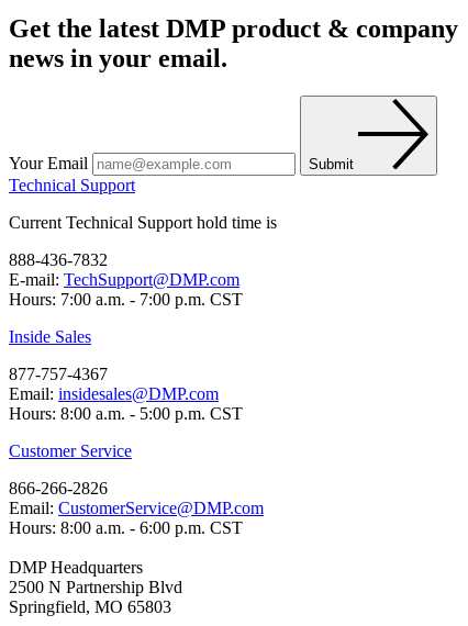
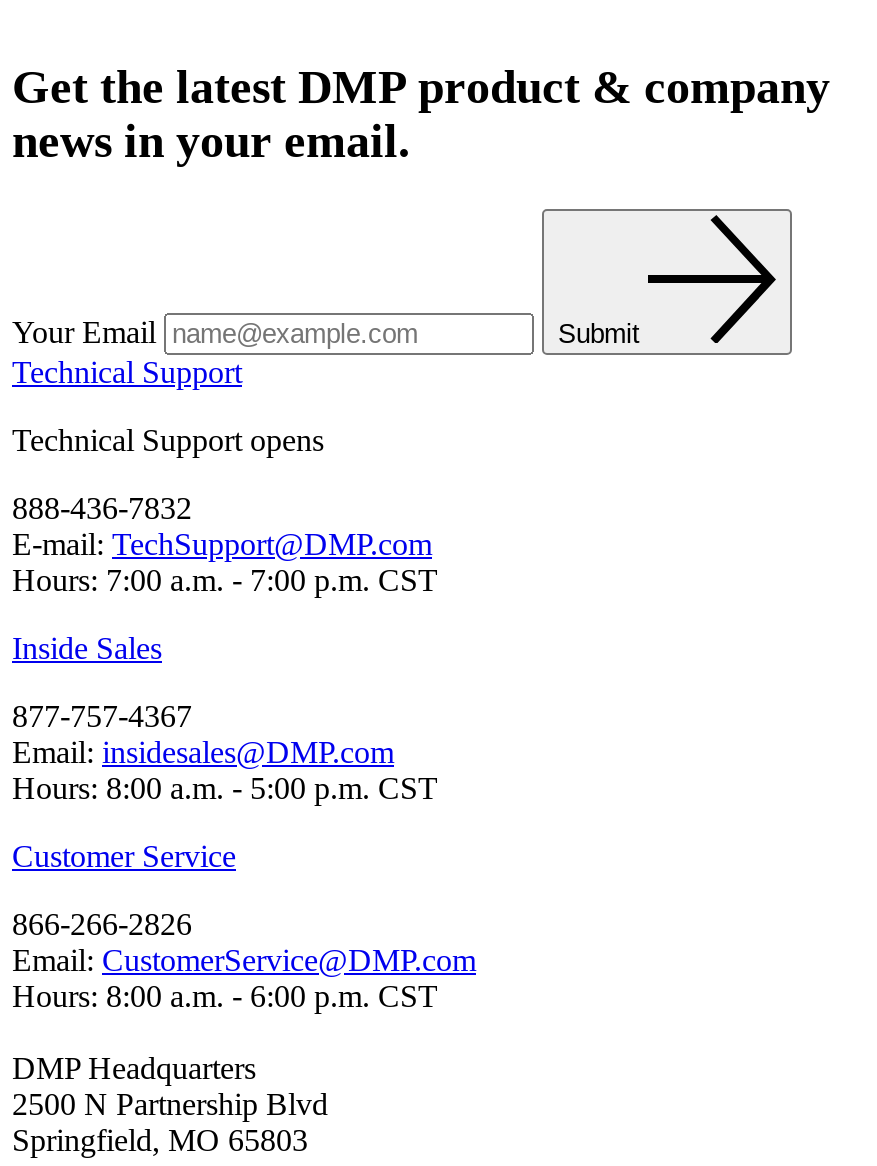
[9,213,277,231] Current Technical Support hold time is -> [12,422,324,456] Technical Support opens

